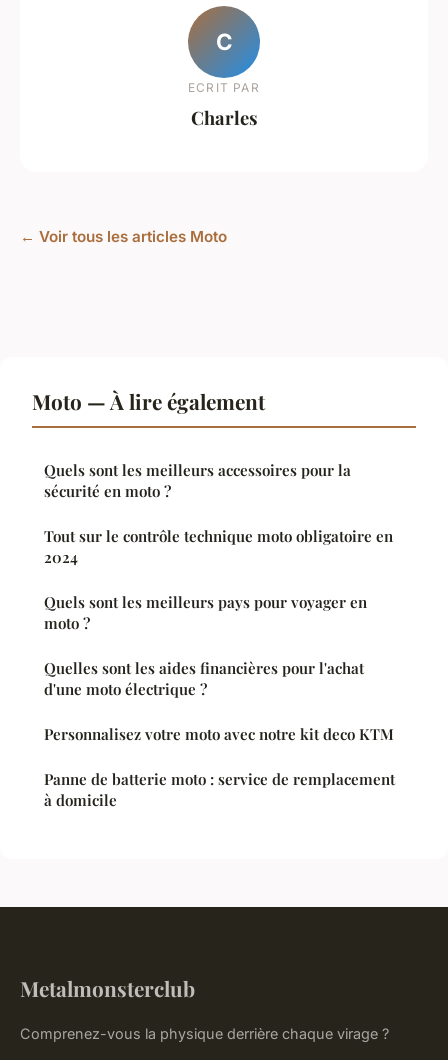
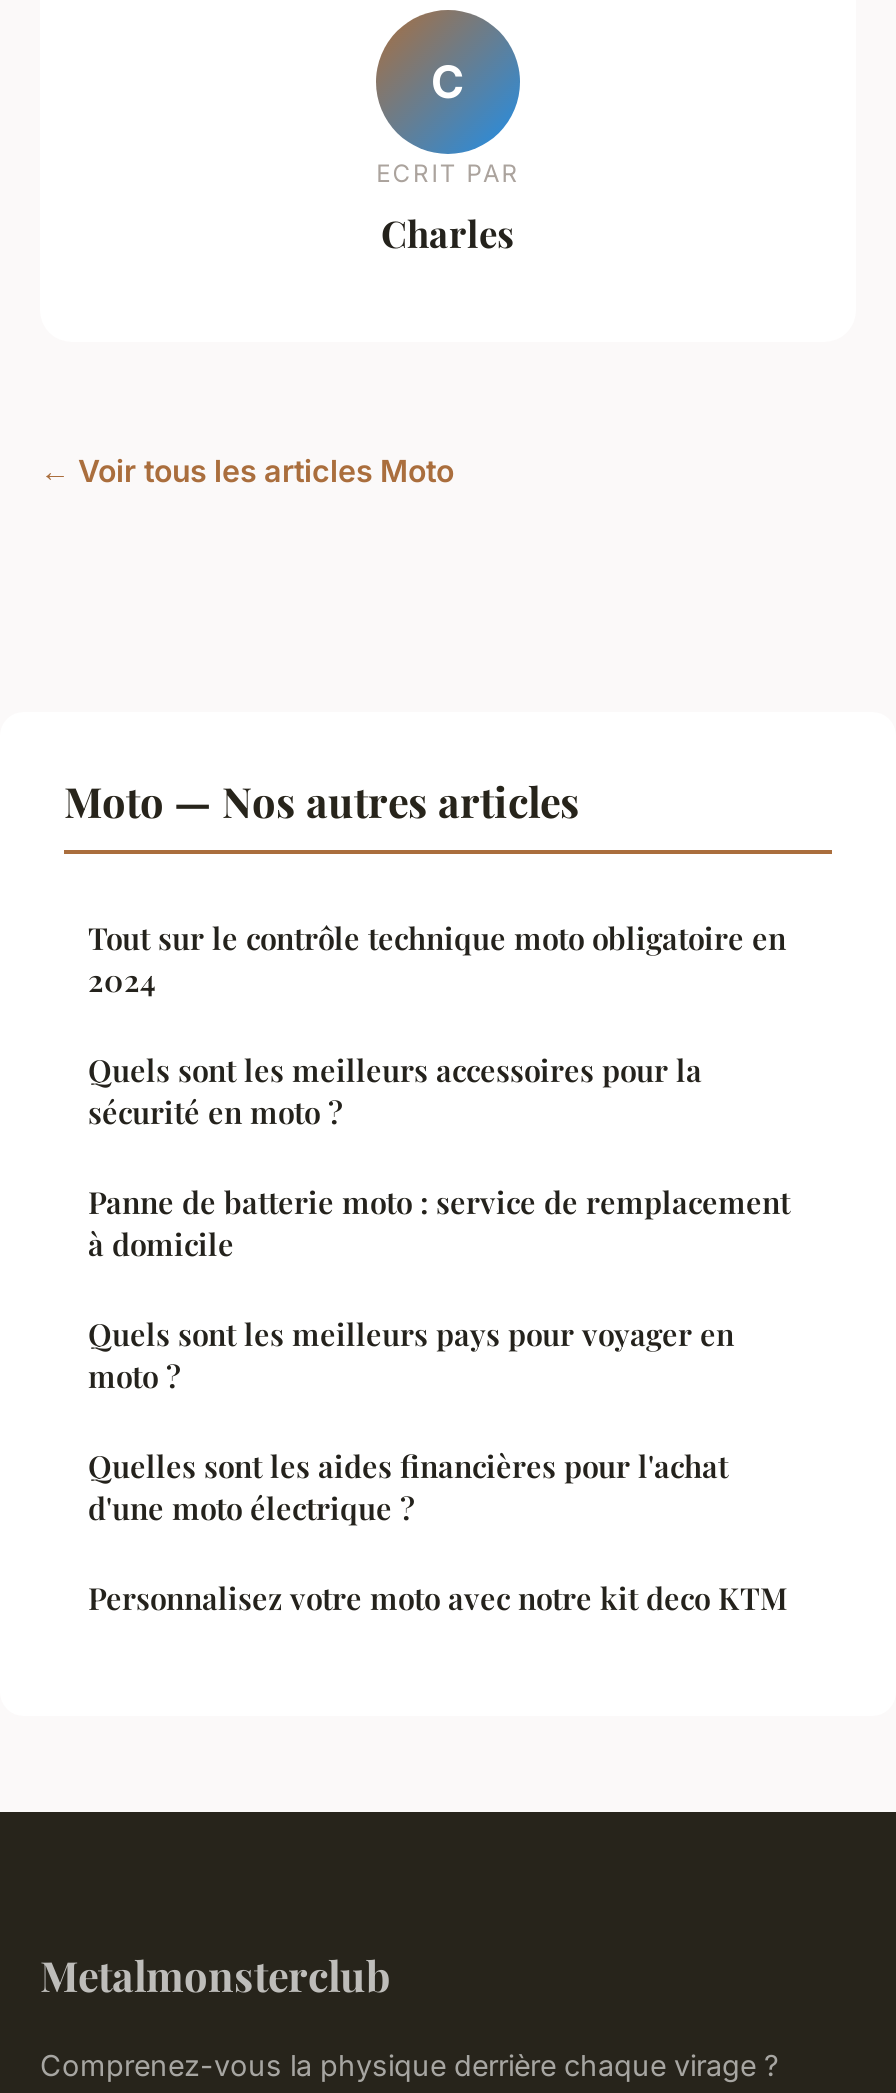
[32,387,265,415] Moto — À lire également -> [64,772,580,828] Moto — Nos autres articles
moved [44,460,351,501] -> [88,1050,702,1132]: Quels sont les meilleurs accessoires pour la | sécurité en moto ?
moved [44,526,393,567] -> [88,918,786,1000]: Tout sur le contrôle technique moto obligatoire en | 2024
moved [44,592,394,744] -> [88,1314,788,1618]: Quels sont les meilleurs pays pour voyager en | moto ? | Quelles sont les aides financières pour l'achat | d'une moto électrique ? | Personnalisez votre moto avec notre kit deco KTM
moved [44,769,395,810] -> [88,1182,790,1264]: Panne de batterie moto : service de remplacement | à domicile

